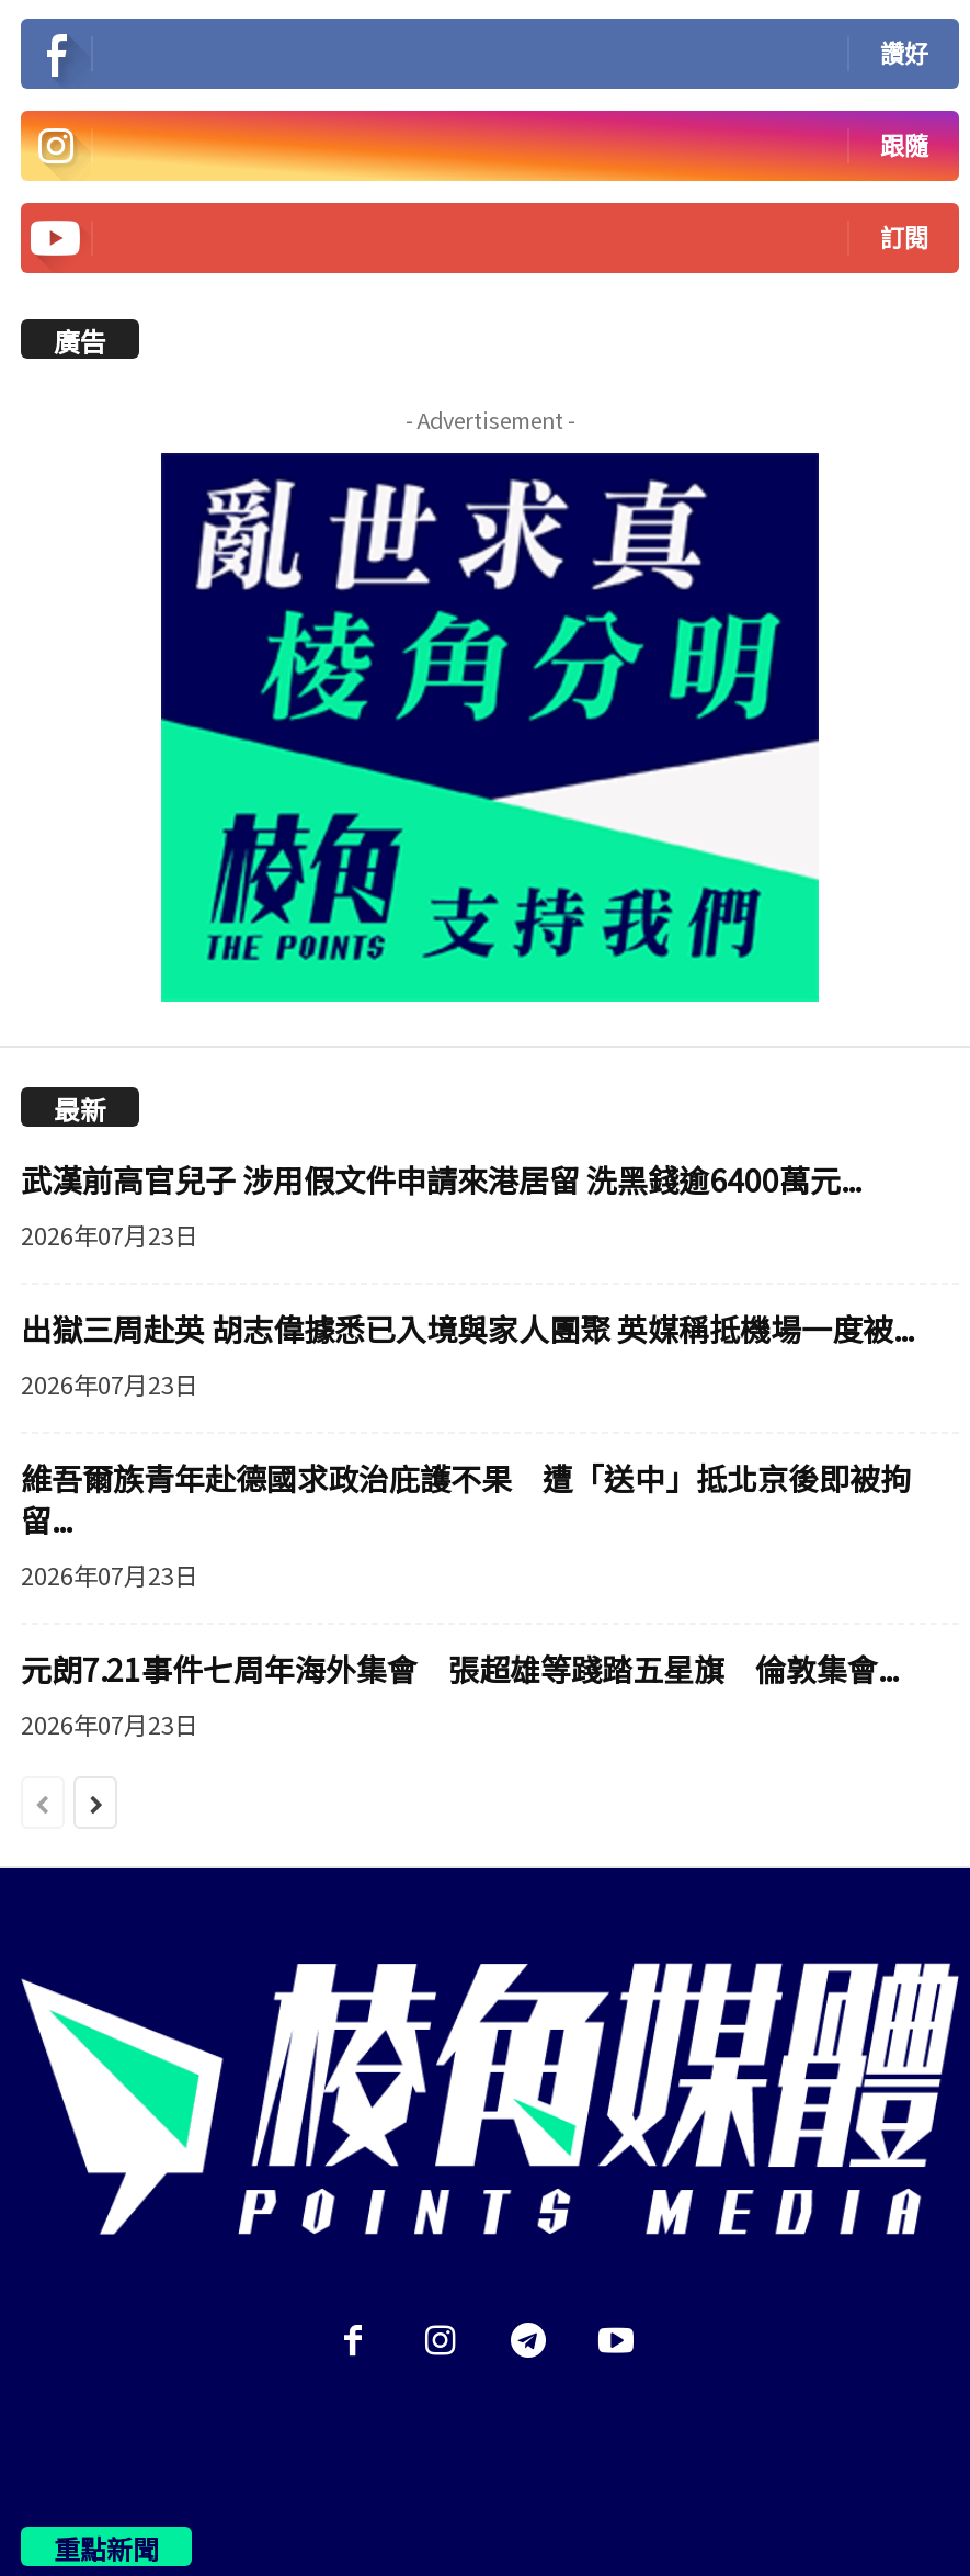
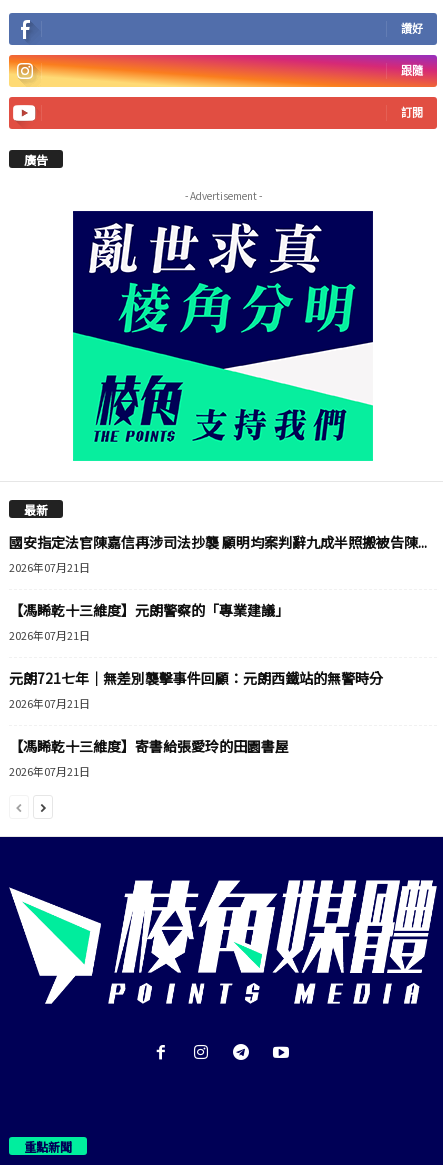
[21,1157,860,1251] 武漢前高官兒子 涉用假文件申請來港居留 洗黑錢逾6400萬元... | 2026年07月23日 -> [9,532,427,575] 國安指定法官陳嘉信再涉司法抄襲 顧明均案判辭九成半照搬被告陳... | 2026年07月21日
[21,1306,913,1400] 出獄三周赴英 胡志偉據悉已入境與家人團聚 英媒稱抵機場一度被... | 2026年07月23日 -> [9,600,289,643] 【馮睎乾十三維度】元朗警察的「專業建議」 | 2026年07月21日
[21,1455,911,1591] 維吾爾族青年赴德國求政治庇護不果 遭「送中」抵北京後即被拘 | 留... | 2026年07月23日 -> [9,668,383,711] 元朗721七年｜無差別襲擊事件回顧：元朗西鐵站的無警時分 | 2026年07月21日
[21,1646,898,1740] 元朗7.21事件七周年海外集會 張超雄等踐踏五星旗 倫敦集會... | 2026年07月23日 -> [9,736,289,779] 【馮睎乾十三維度】寄書給張愛玲的田園書屋 | 2026年07月21日

